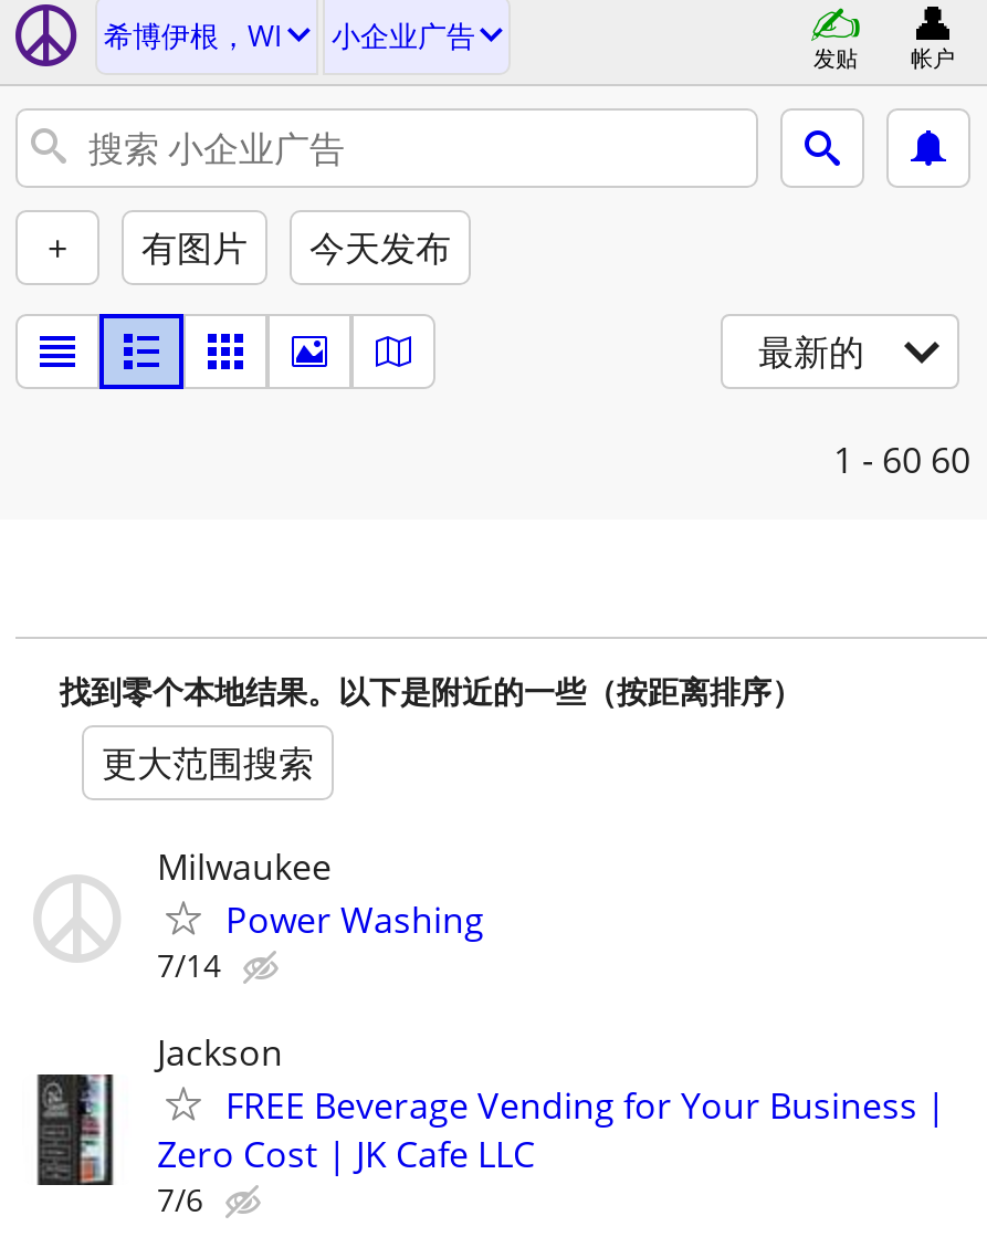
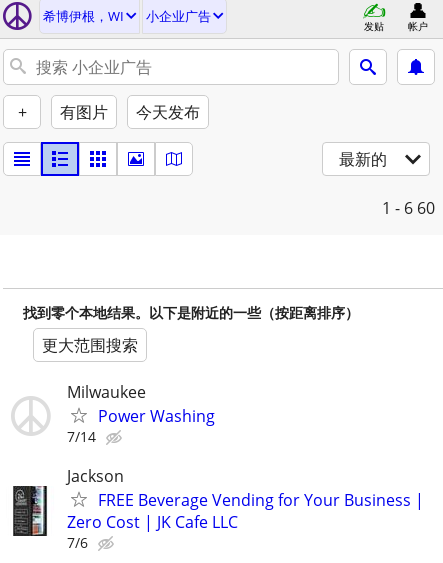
[833,436,970,484] 1 - 60 60 -> [382,197,435,219] 1 - 6 60

